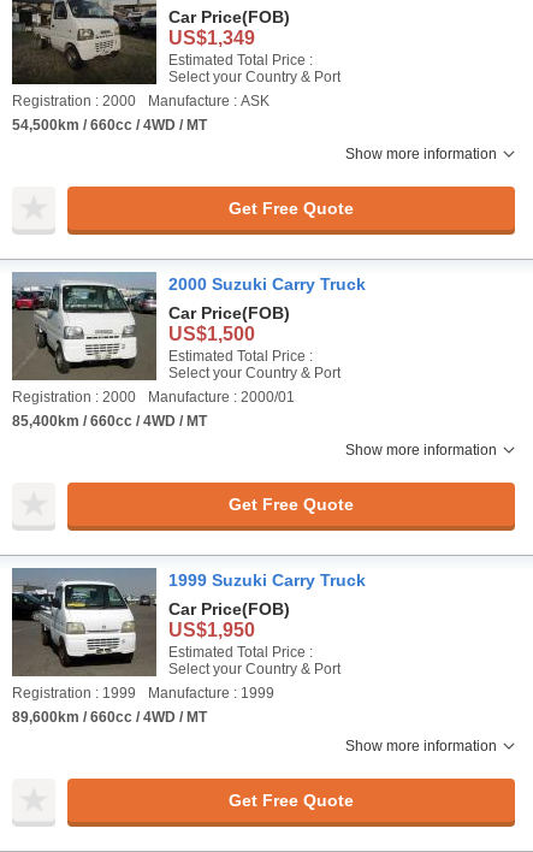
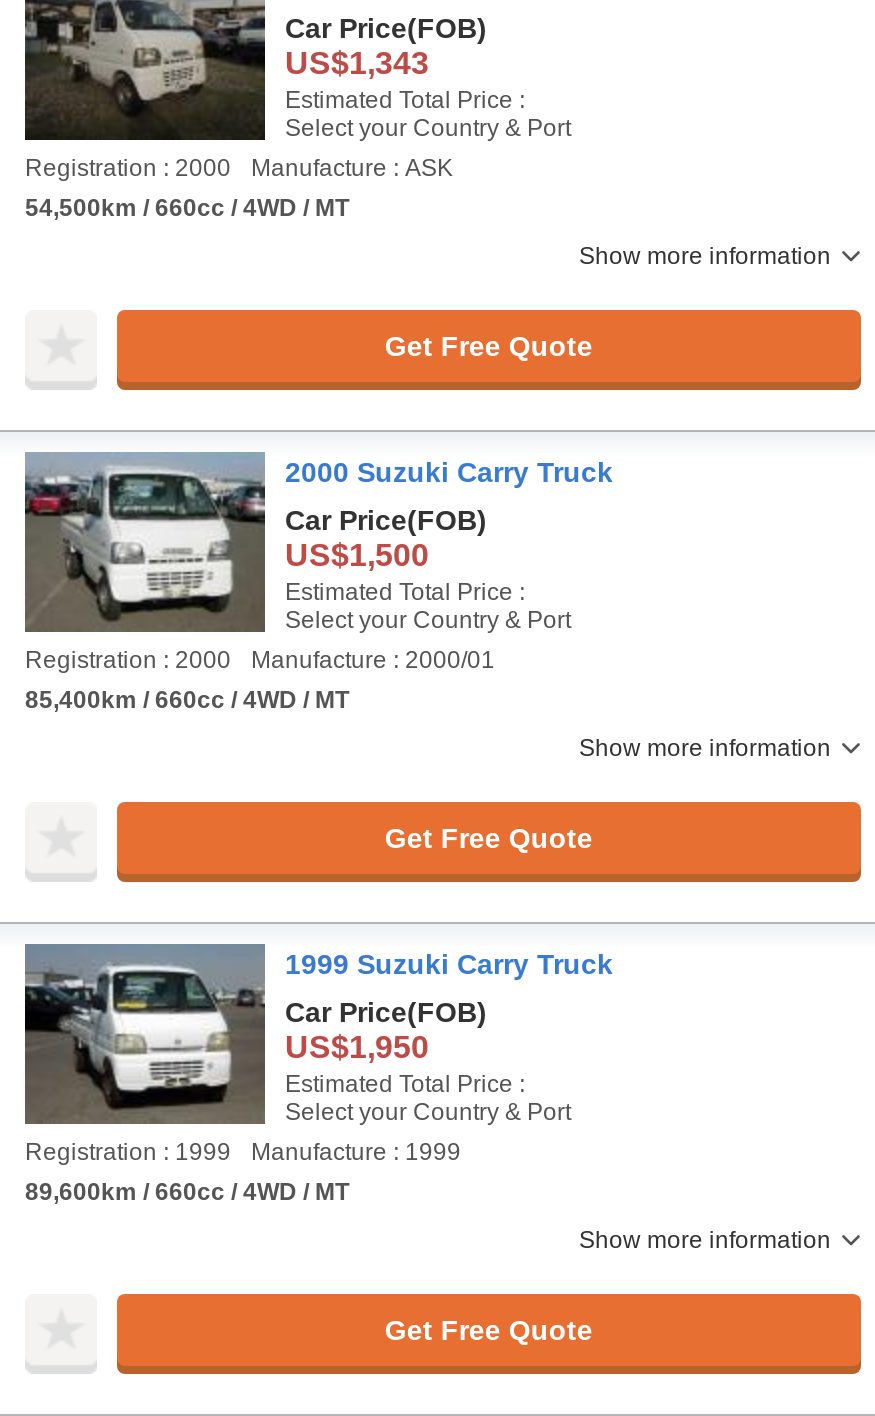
[168,28,255,48] US$1,349 -> [285,46,429,80] US$1,343

